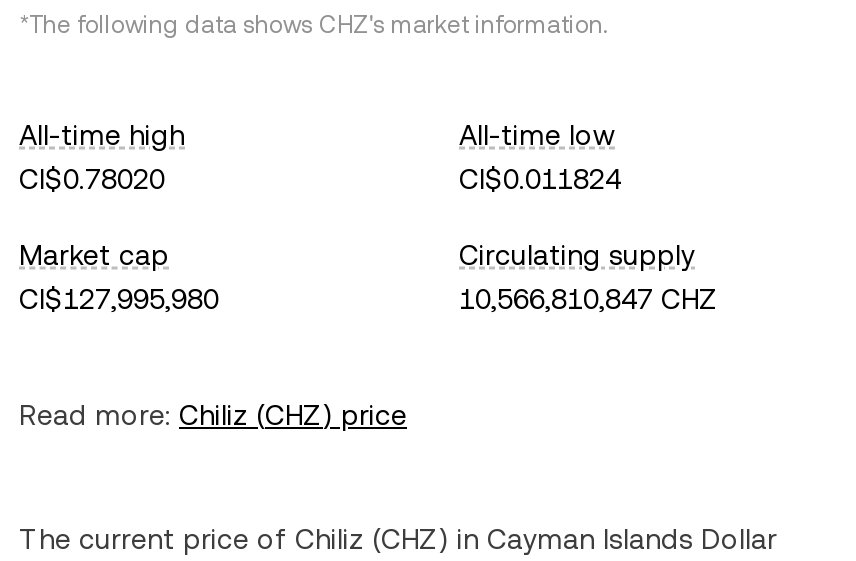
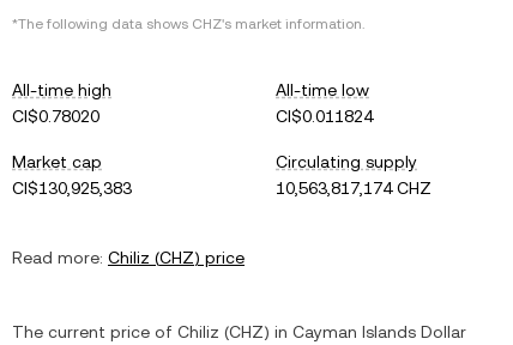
[19,283,219,315] CI$127,995,980 -> [12,178,132,198] CI$130,925,383
[459,283,719,315] 10,566,810,847 CHZ -> [276,178,431,198] 10,563,817,174 CHZ

